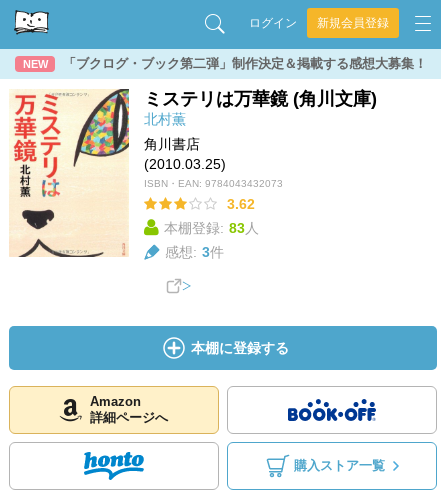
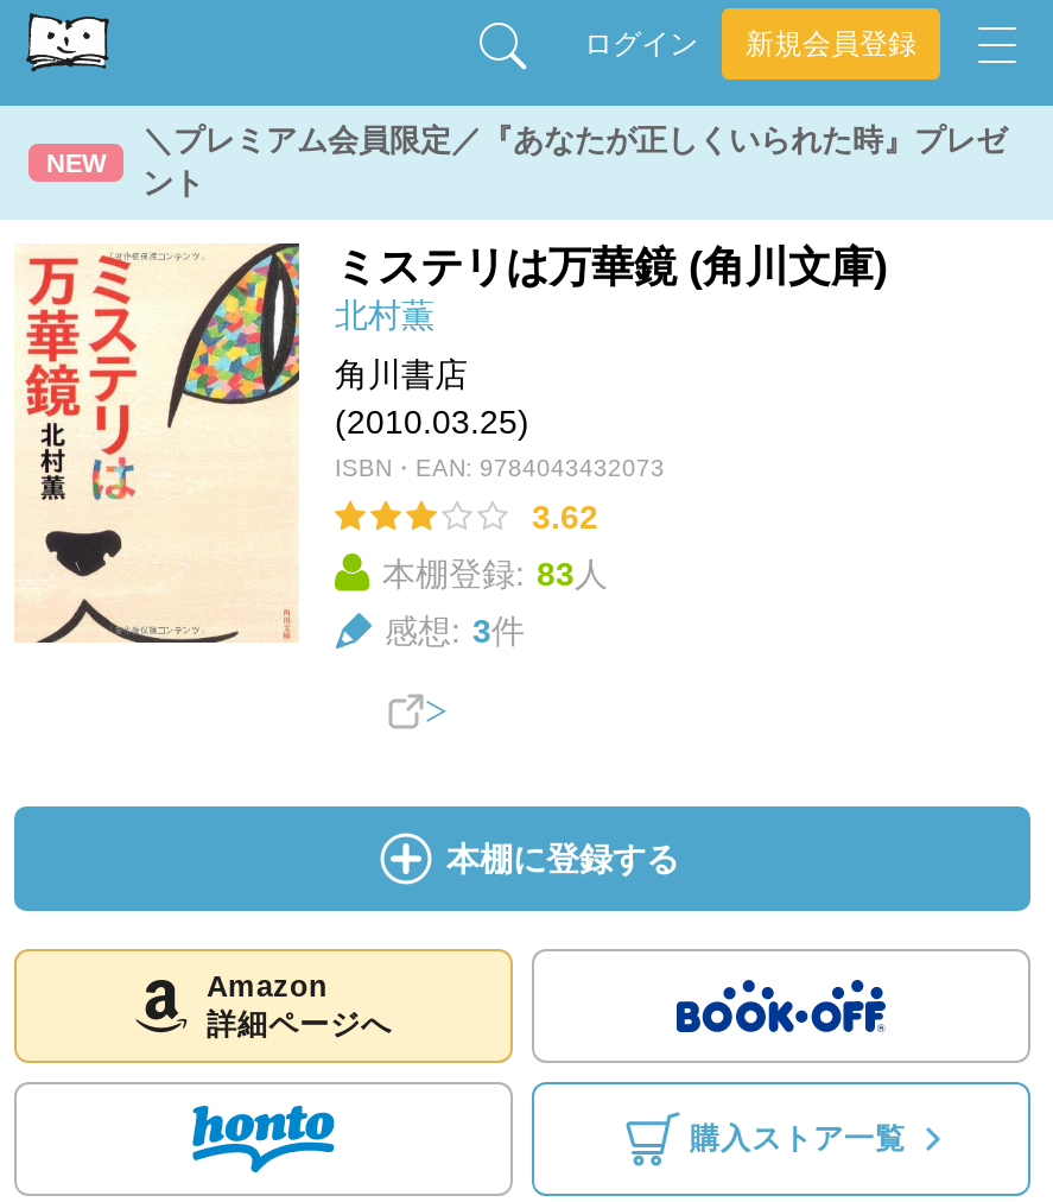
[63,56,427,71] 「ブクログ・ブック第二弾」制作決定＆掲載する感想大募集！ -> [142,122,1007,201] ＼プレミアム会員限定／『あなたが正しくいられた時』プレゼ | ント

